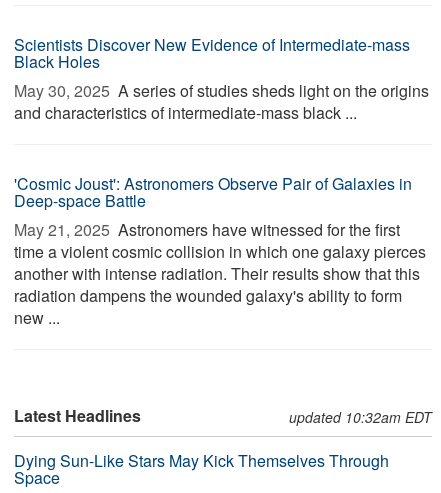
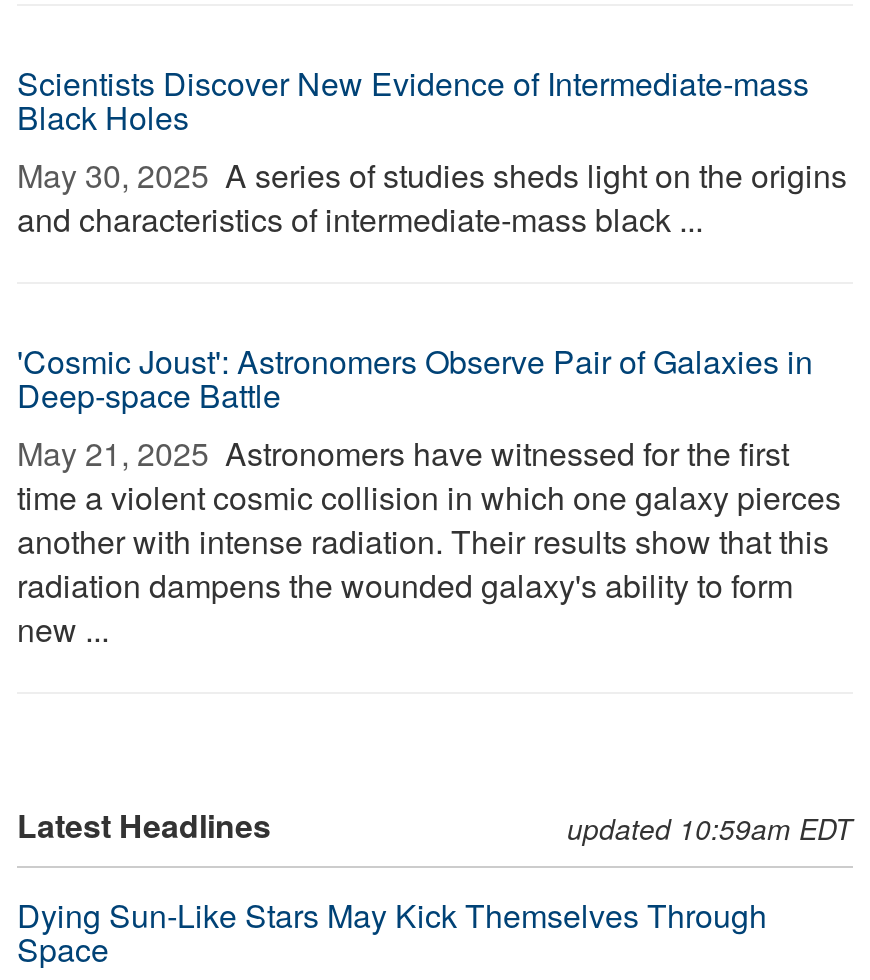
[289,407,432,427] updated 10:32am EDT -> [567,808,853,848] updated 10:59am EDT

